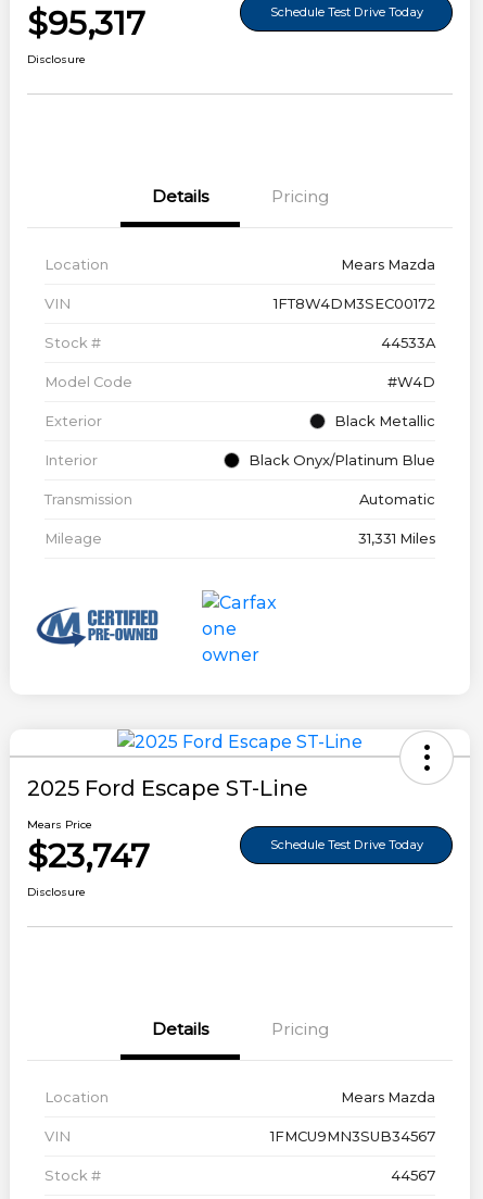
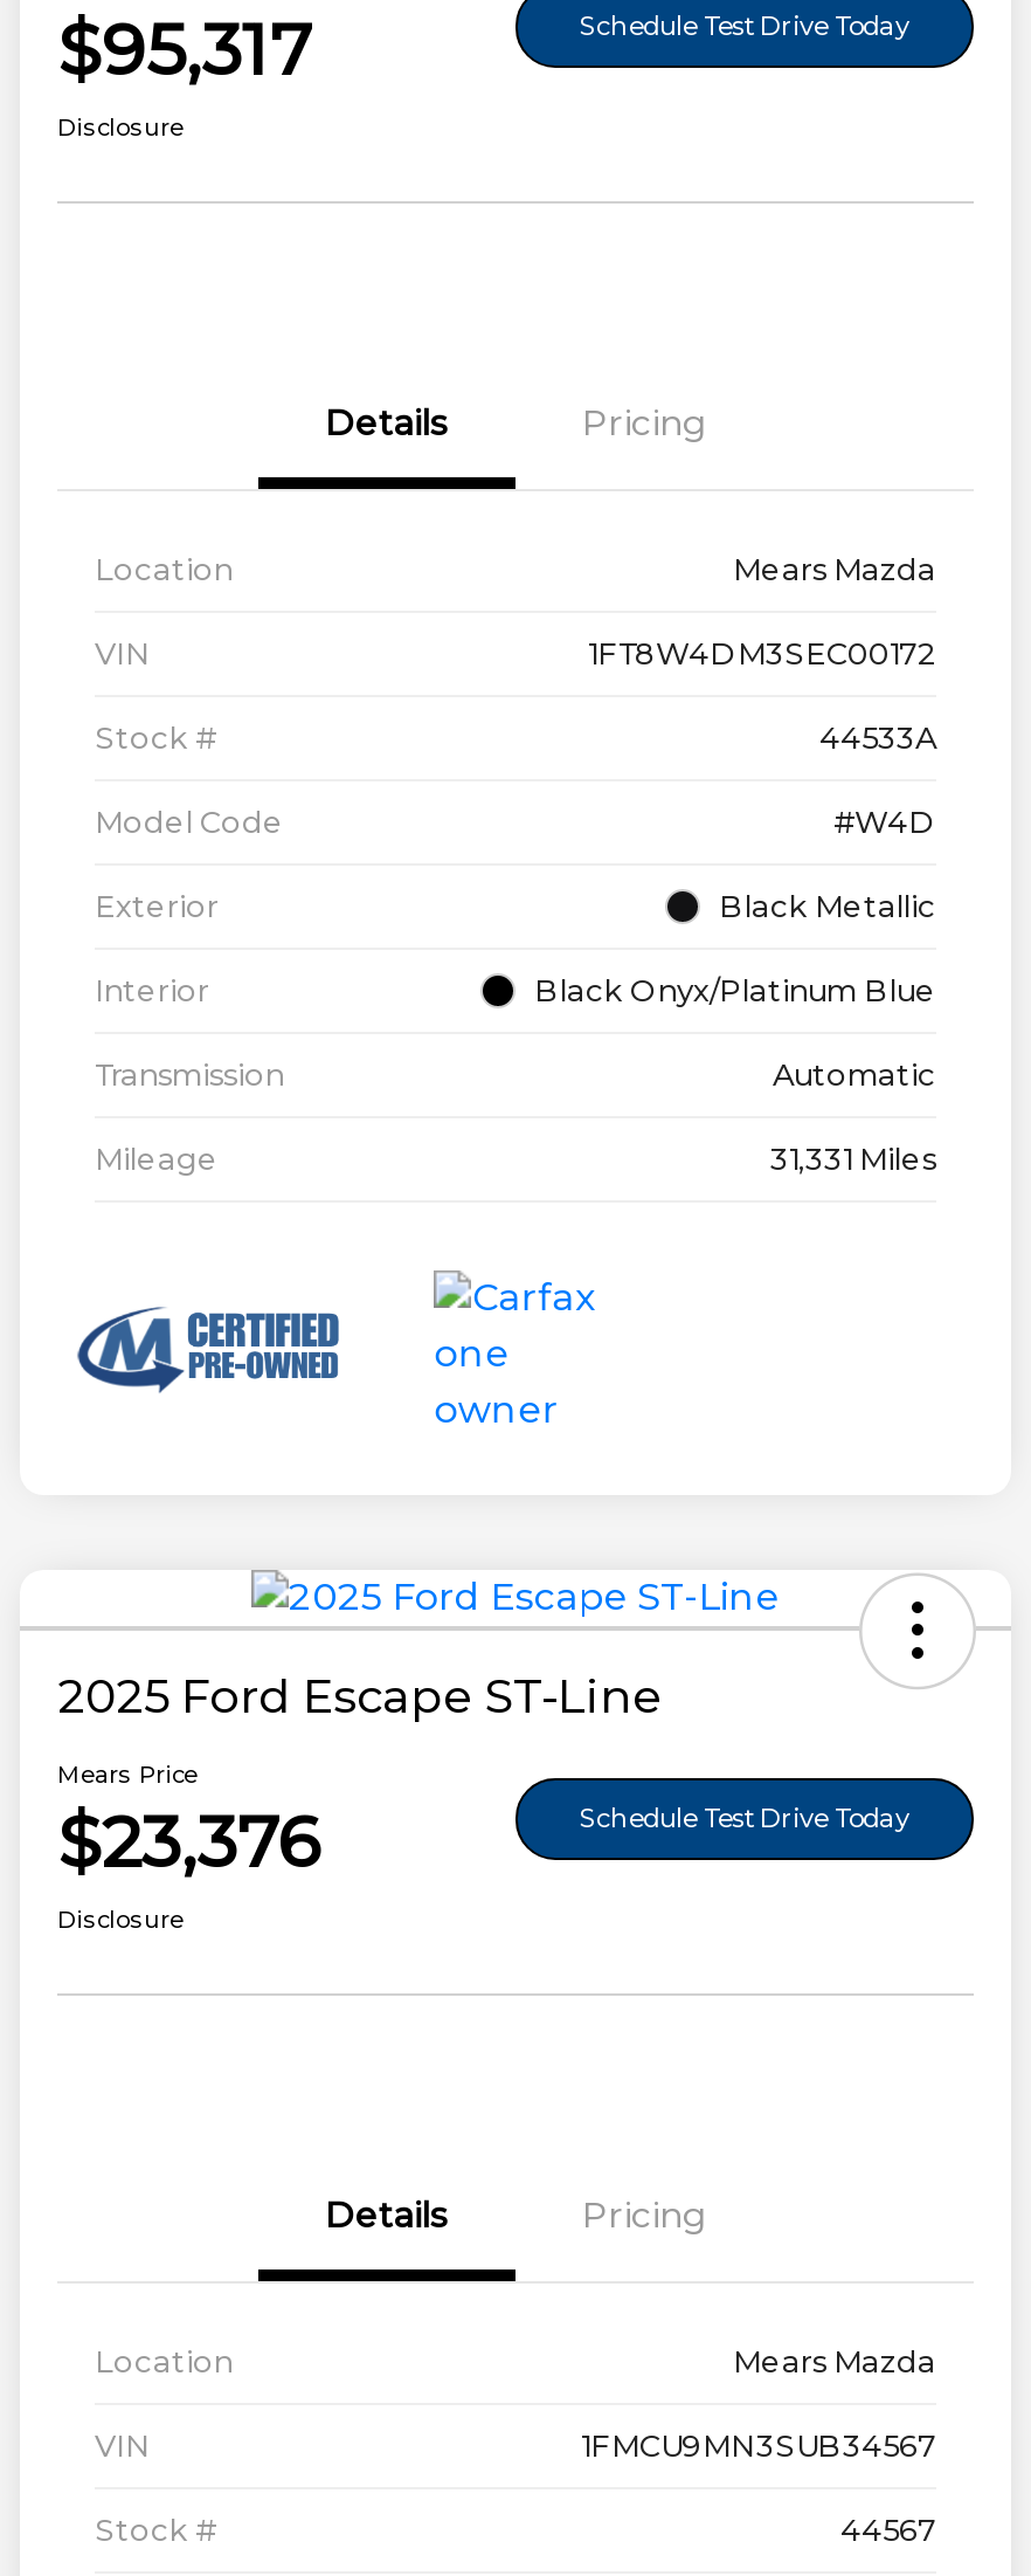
[27,836,150,876] $23,747 -> [57,1799,319,1885] $23,376

